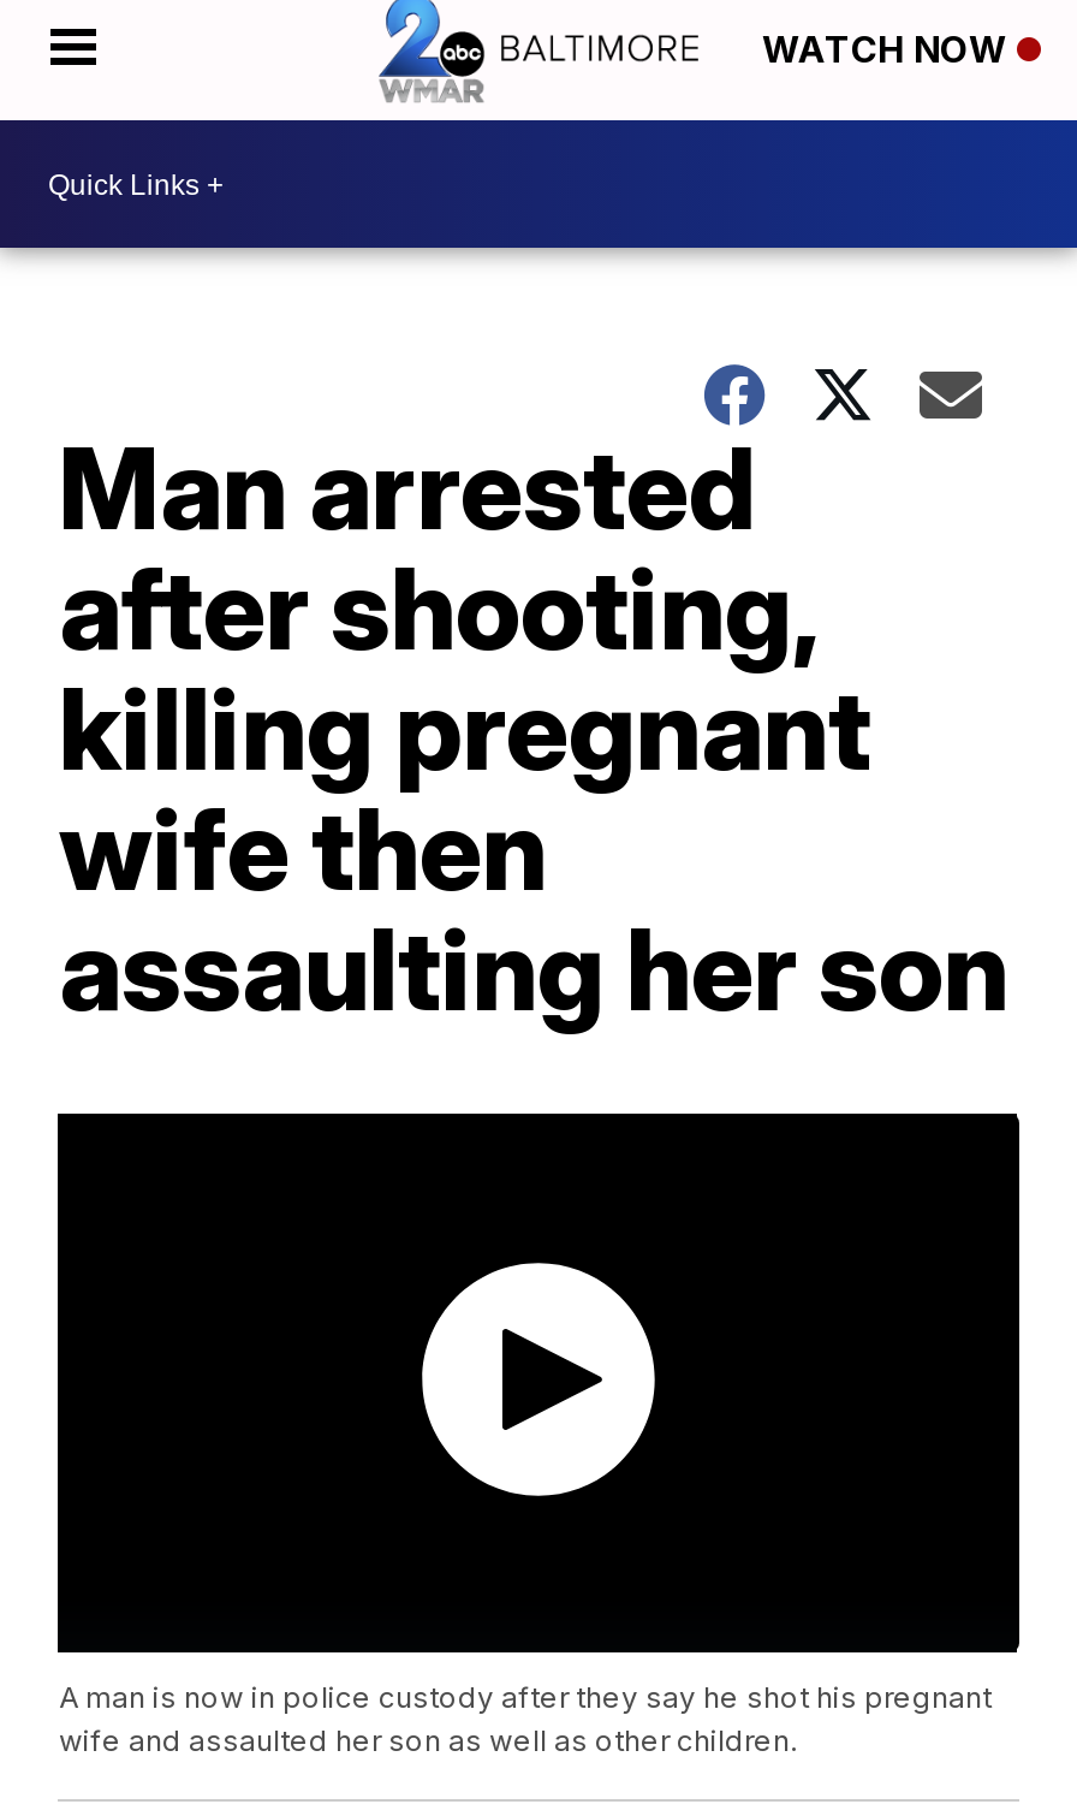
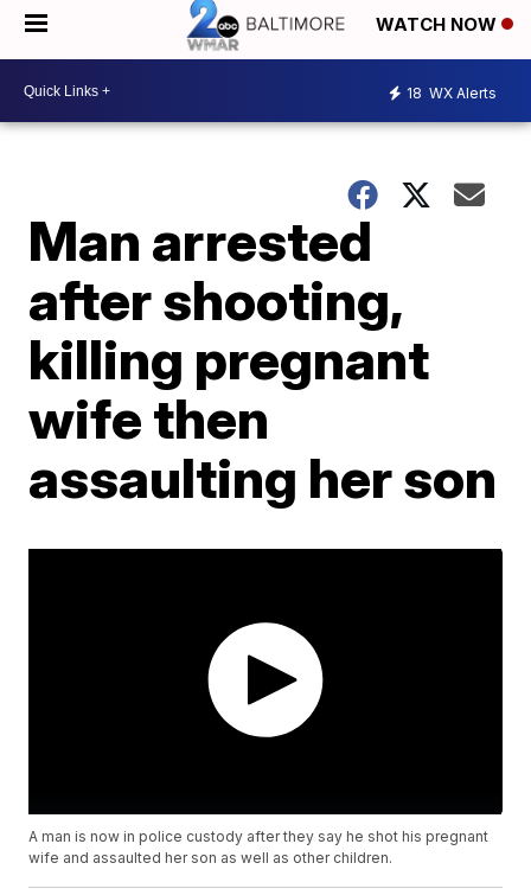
none -> [407,84,497,101] 18 WX Alerts

